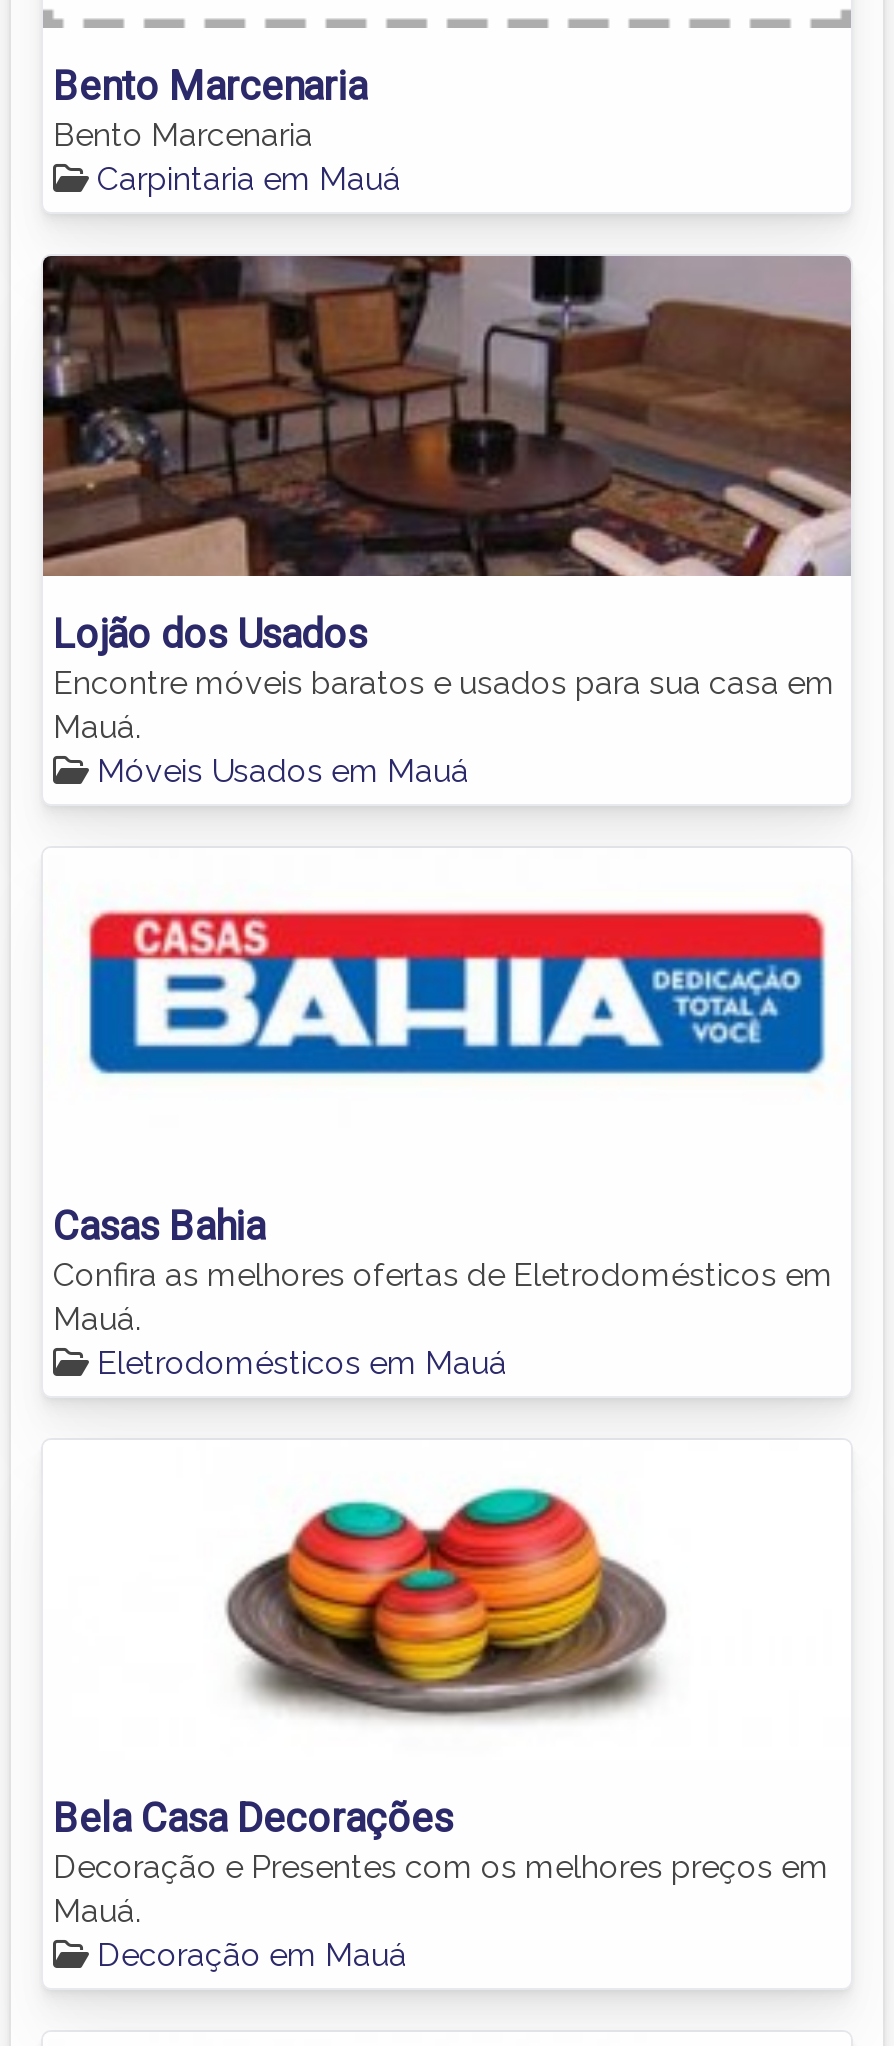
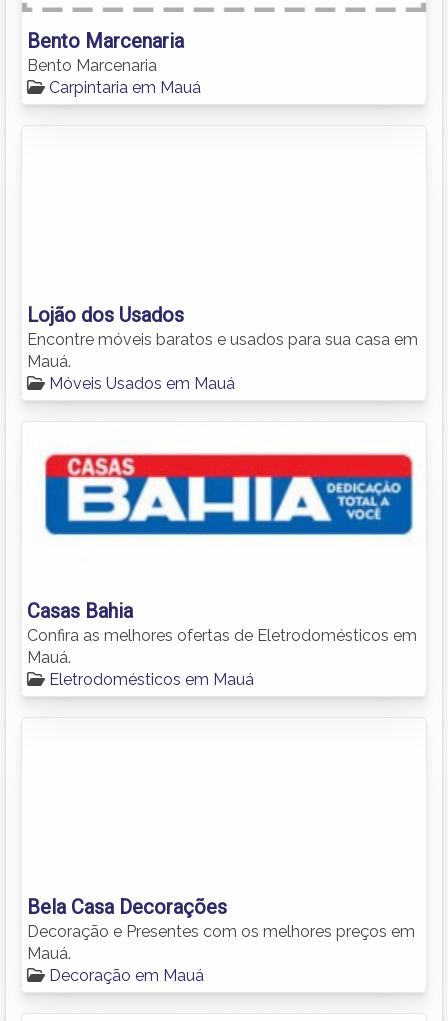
[41,254,853,578] [image] -> none
[225,1486,669,1722] [image] -> none

